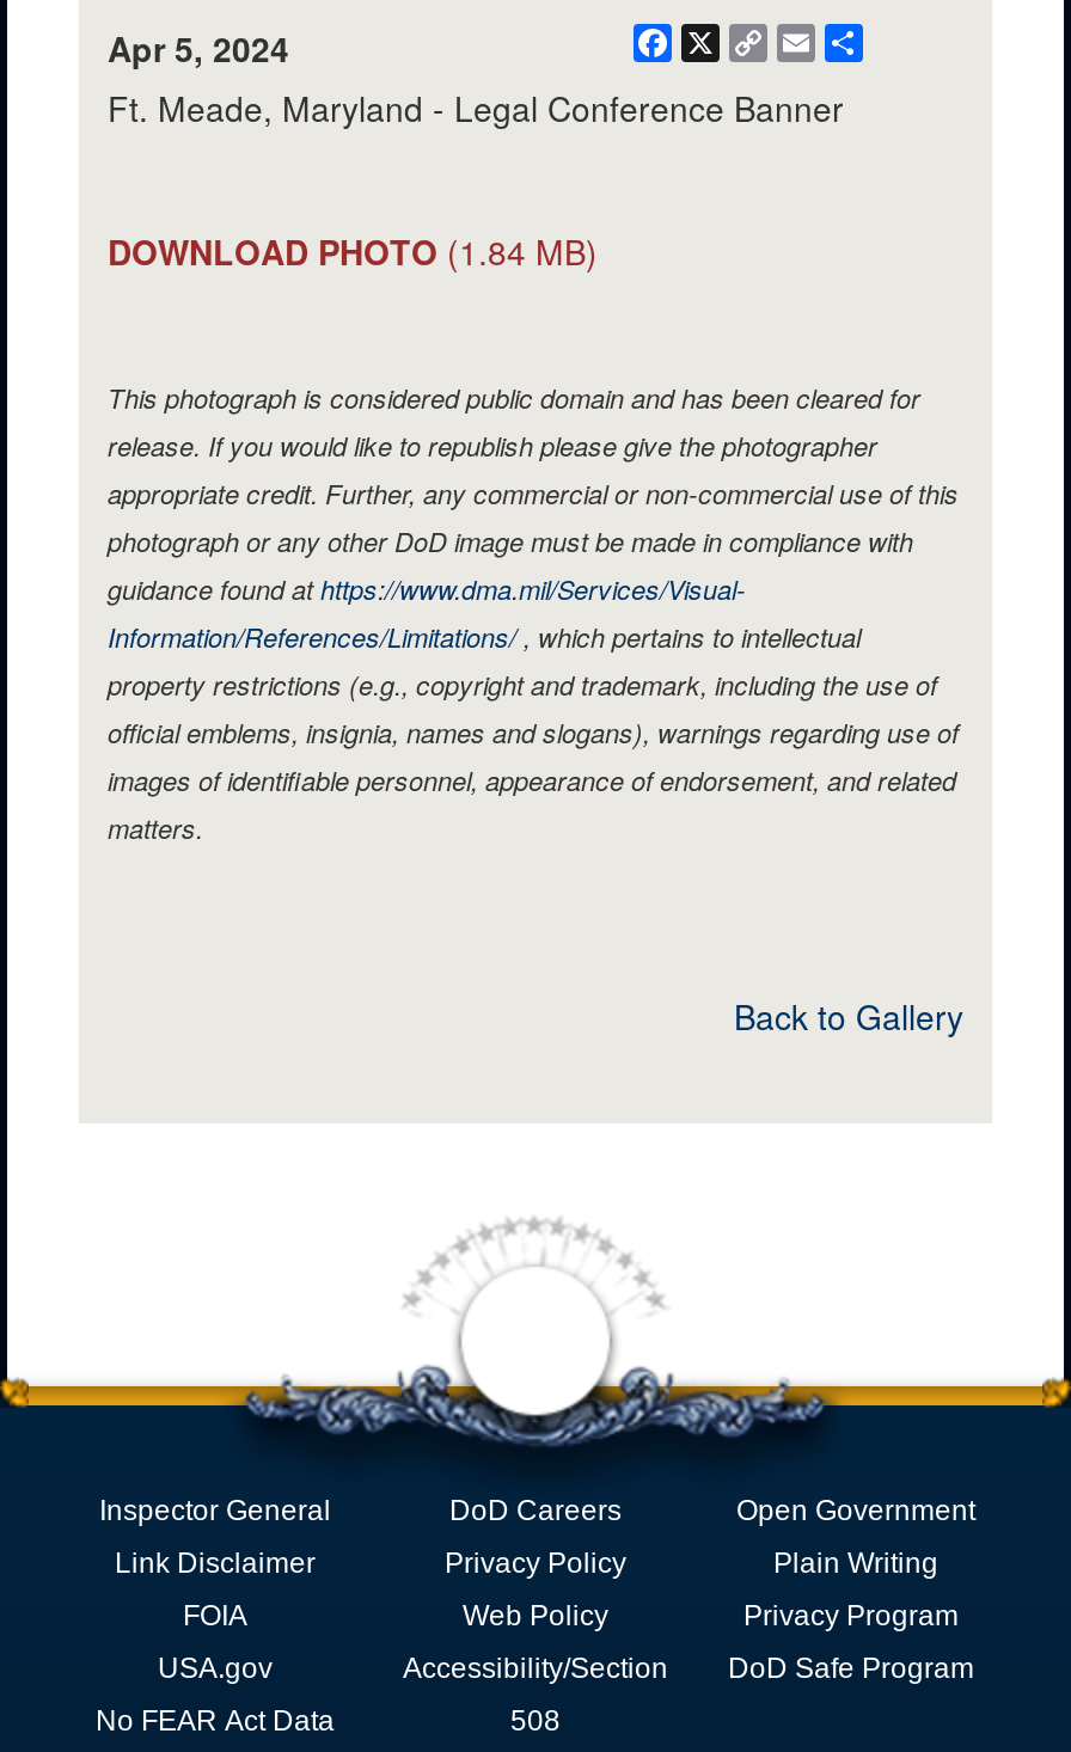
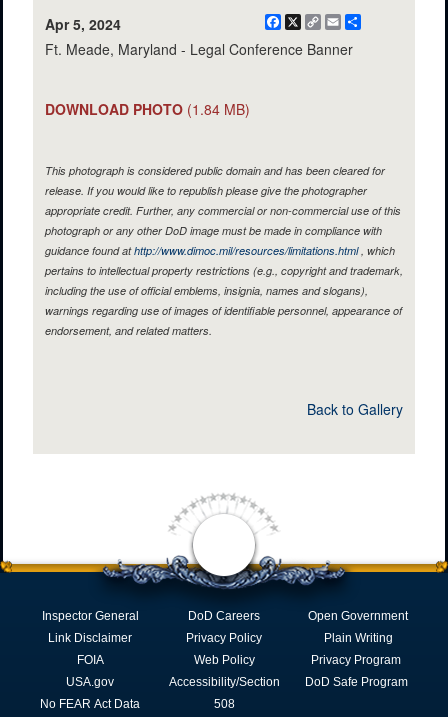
[108,572,959,847] guidance found athttps://www.dma.mil/Services/Visual- | Information/References/Limitations/, which pertains to intellectual | property restrictions (e.g., copyright and trademark, including the use of | official emblems, insignia, names and slogans), warnings regarding use of | images of identifiable personnel, appearance of endorsement, and related | matters. -> [45,243,403,338] guidance found at http://www.dimoc.mil/resources/limitations.html, which | pertains to intellectual property restrictions (e.g., copyright and trademark, | including the use of official emblems, insignia, names and slogans), | warnings regarding use of images of identifiable personnel, appearance of | endorsement, and related matters.

